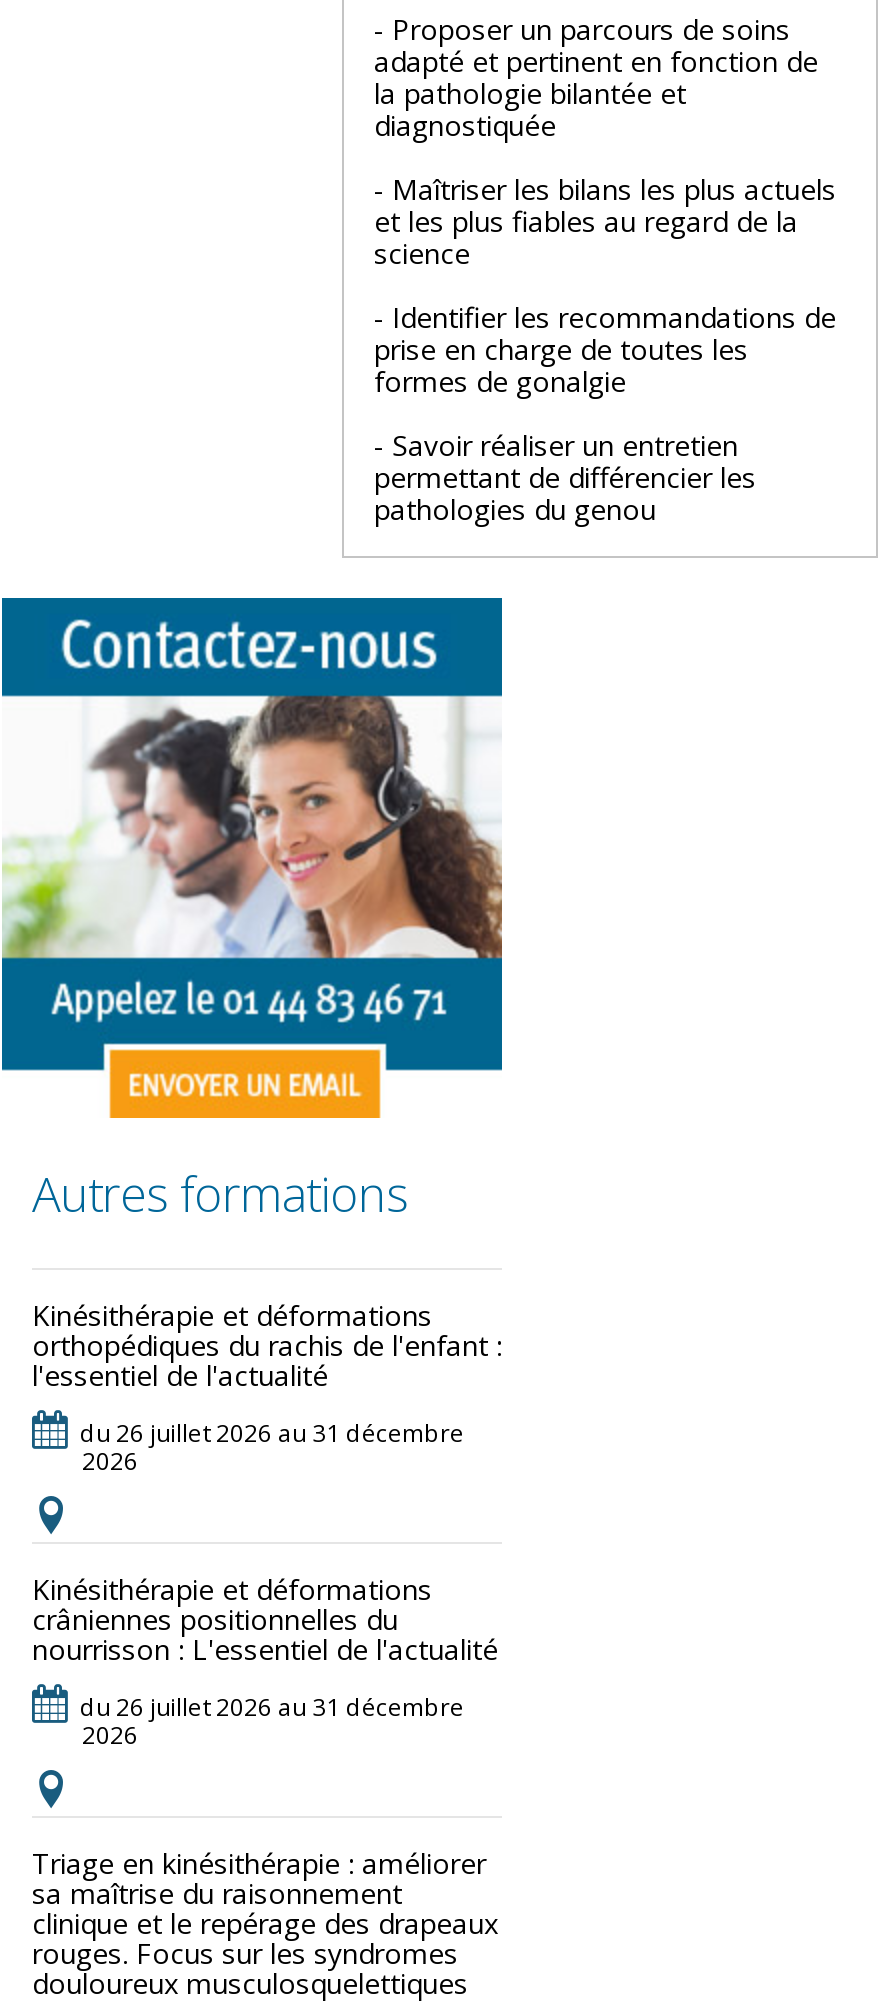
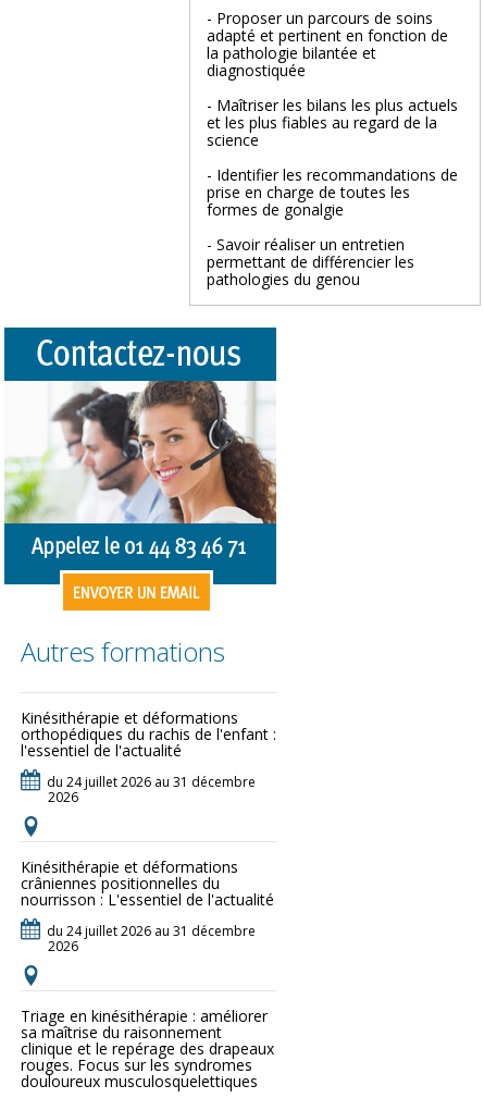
[74,1416,464,1450] du 26 juillet 2026 au 31 décembre -> [44,773,256,791] du 24 juillet 2026 au 31 décembre
[74,1690,464,1724] du 26 juillet 2026 au 31 décembre -> [44,922,256,940] du 24 juillet 2026 au 31 décembre

